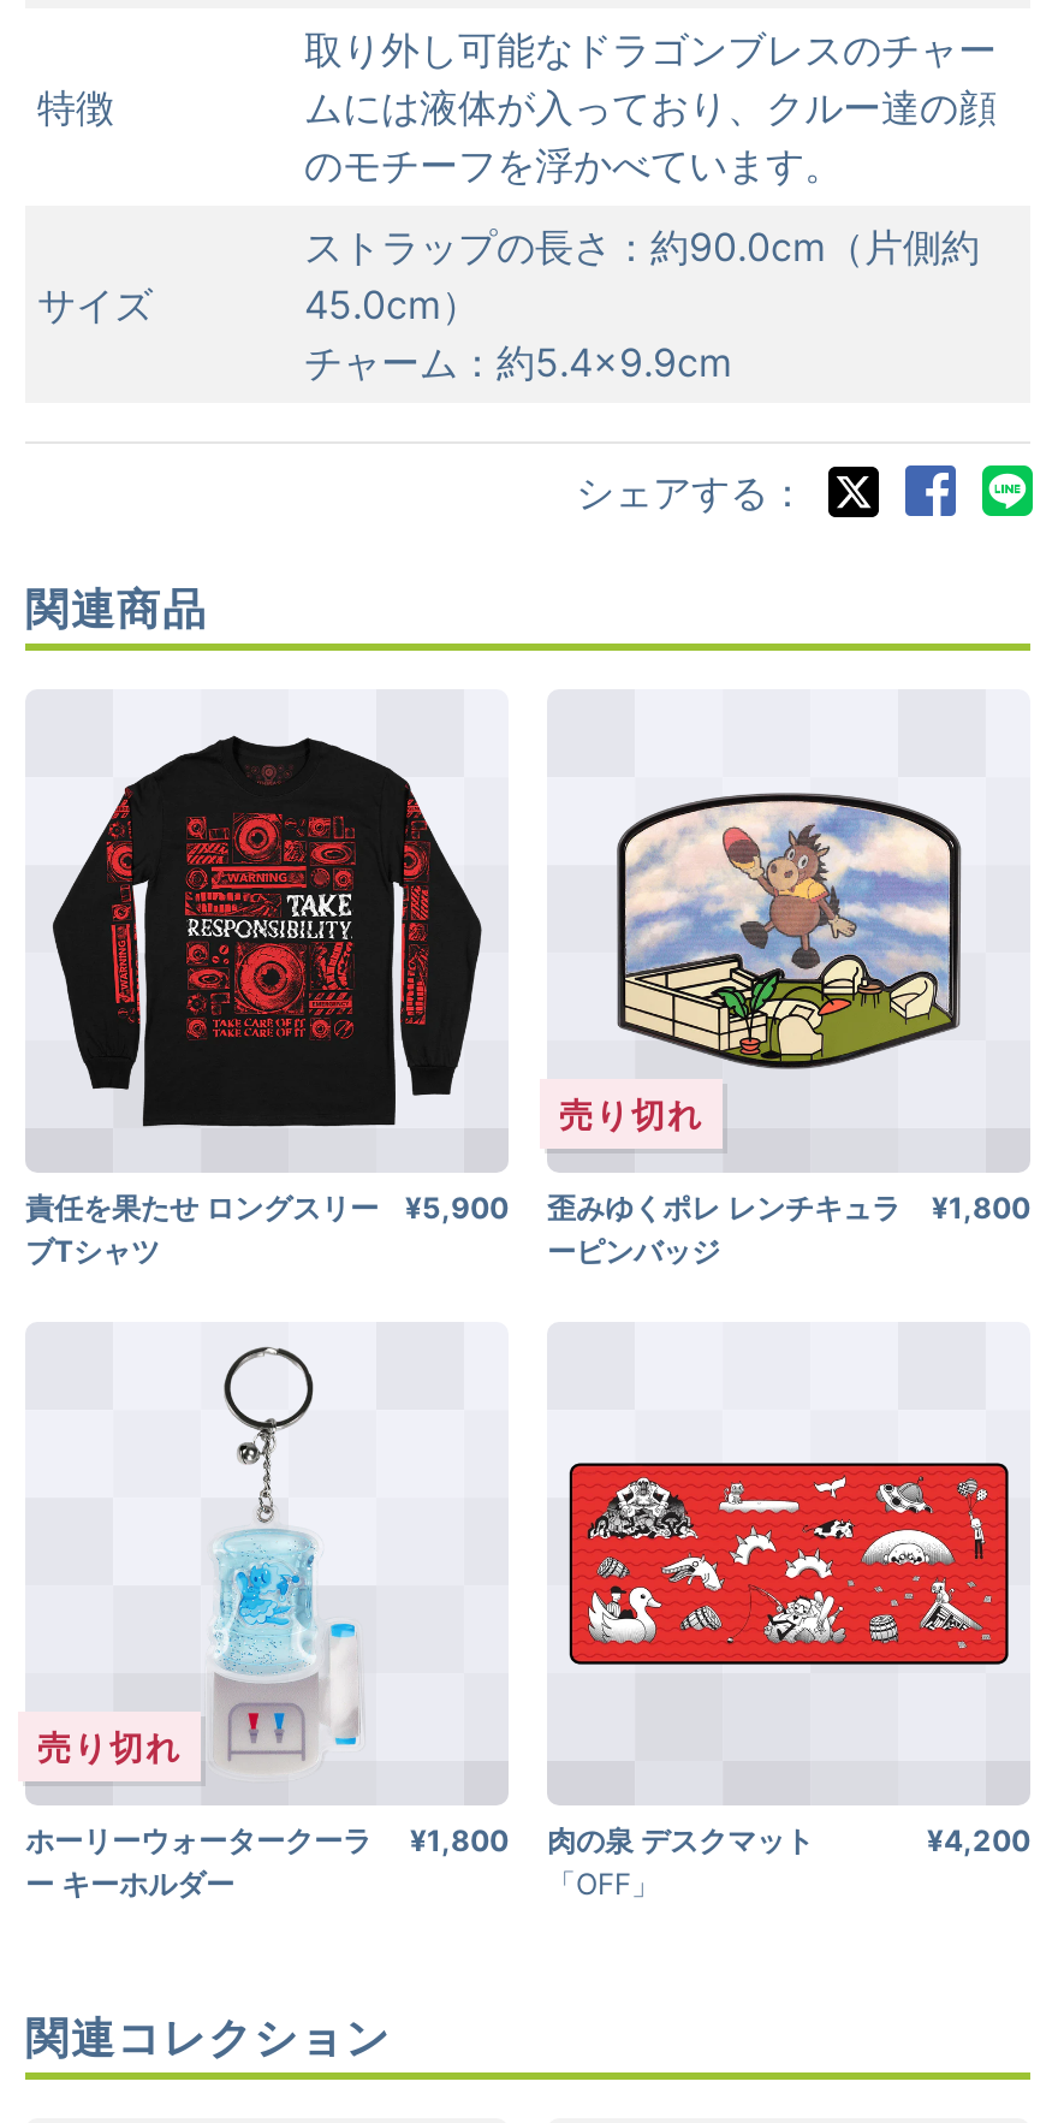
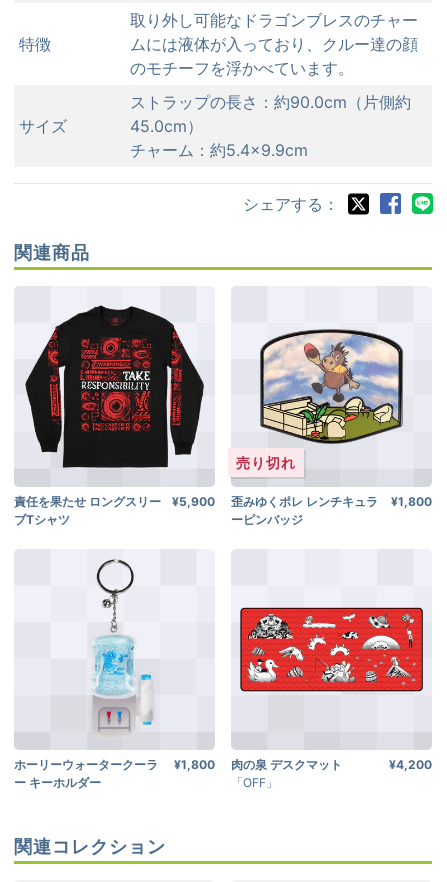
[37,1725,182,1766] 売り切れ -> none

